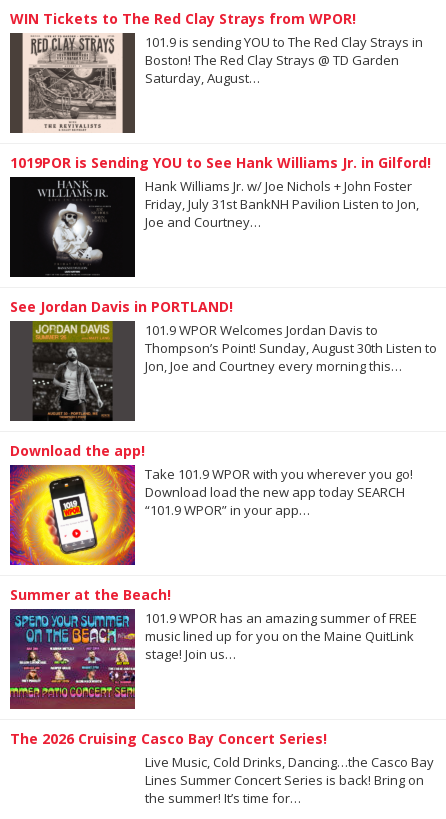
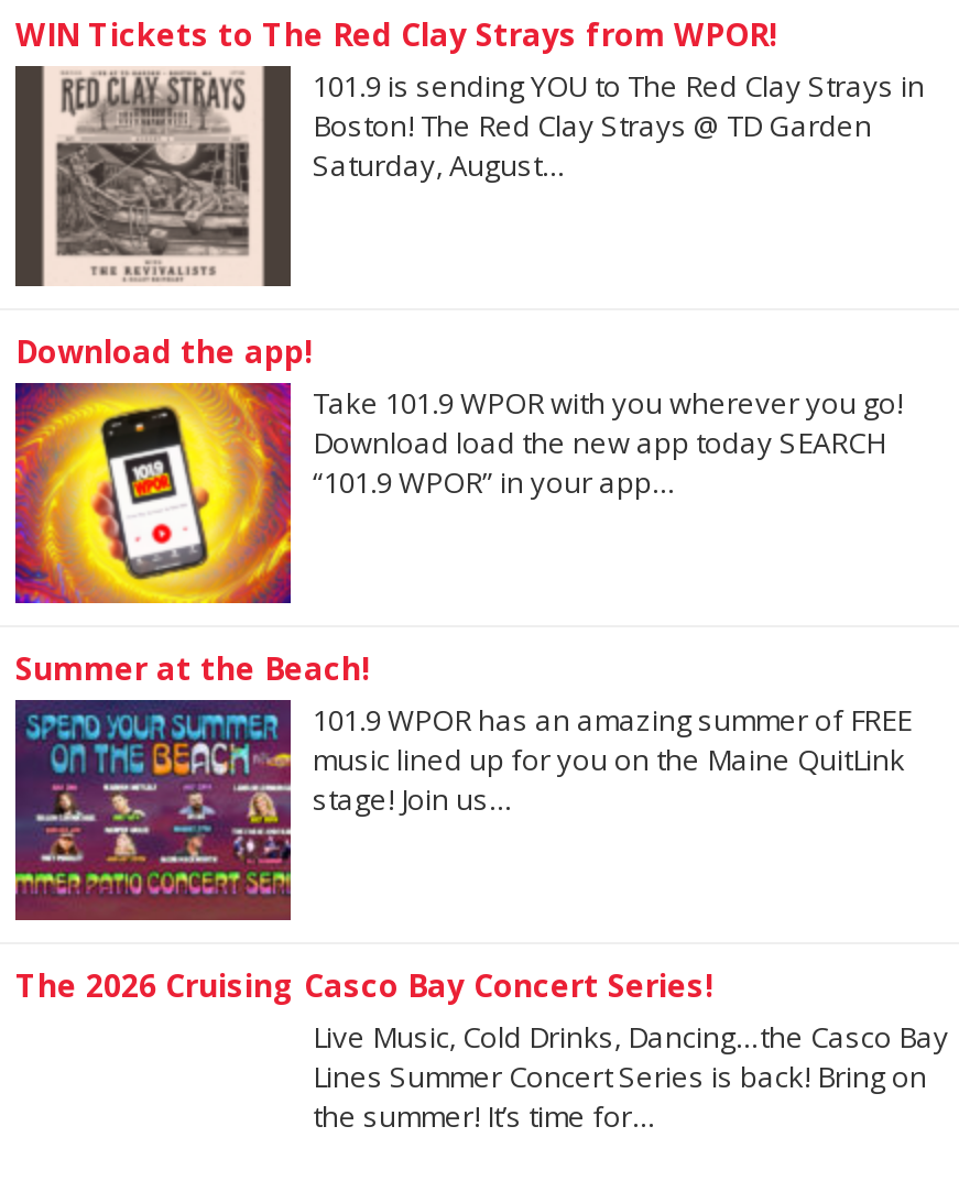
[9,152,431,278] [image] | 1019POR is Sending YOU to See Hank Williams Jr. in Gilford! | Hank Williams Jr. w/ Joe Nichols + John Foster | Friday, July 31st BankNH Pavilion Listen to Jon, | Joe and Courtney… -> none
[10,296,437,422] [image] | See Jordan Davis in PORTLAND! | 101.9 WPOR Welcomes Jordan Davis to | Thompson’s Point! Sunday, August 30th Listen to | Jon, Joe and Courtney every morning this… -> none

